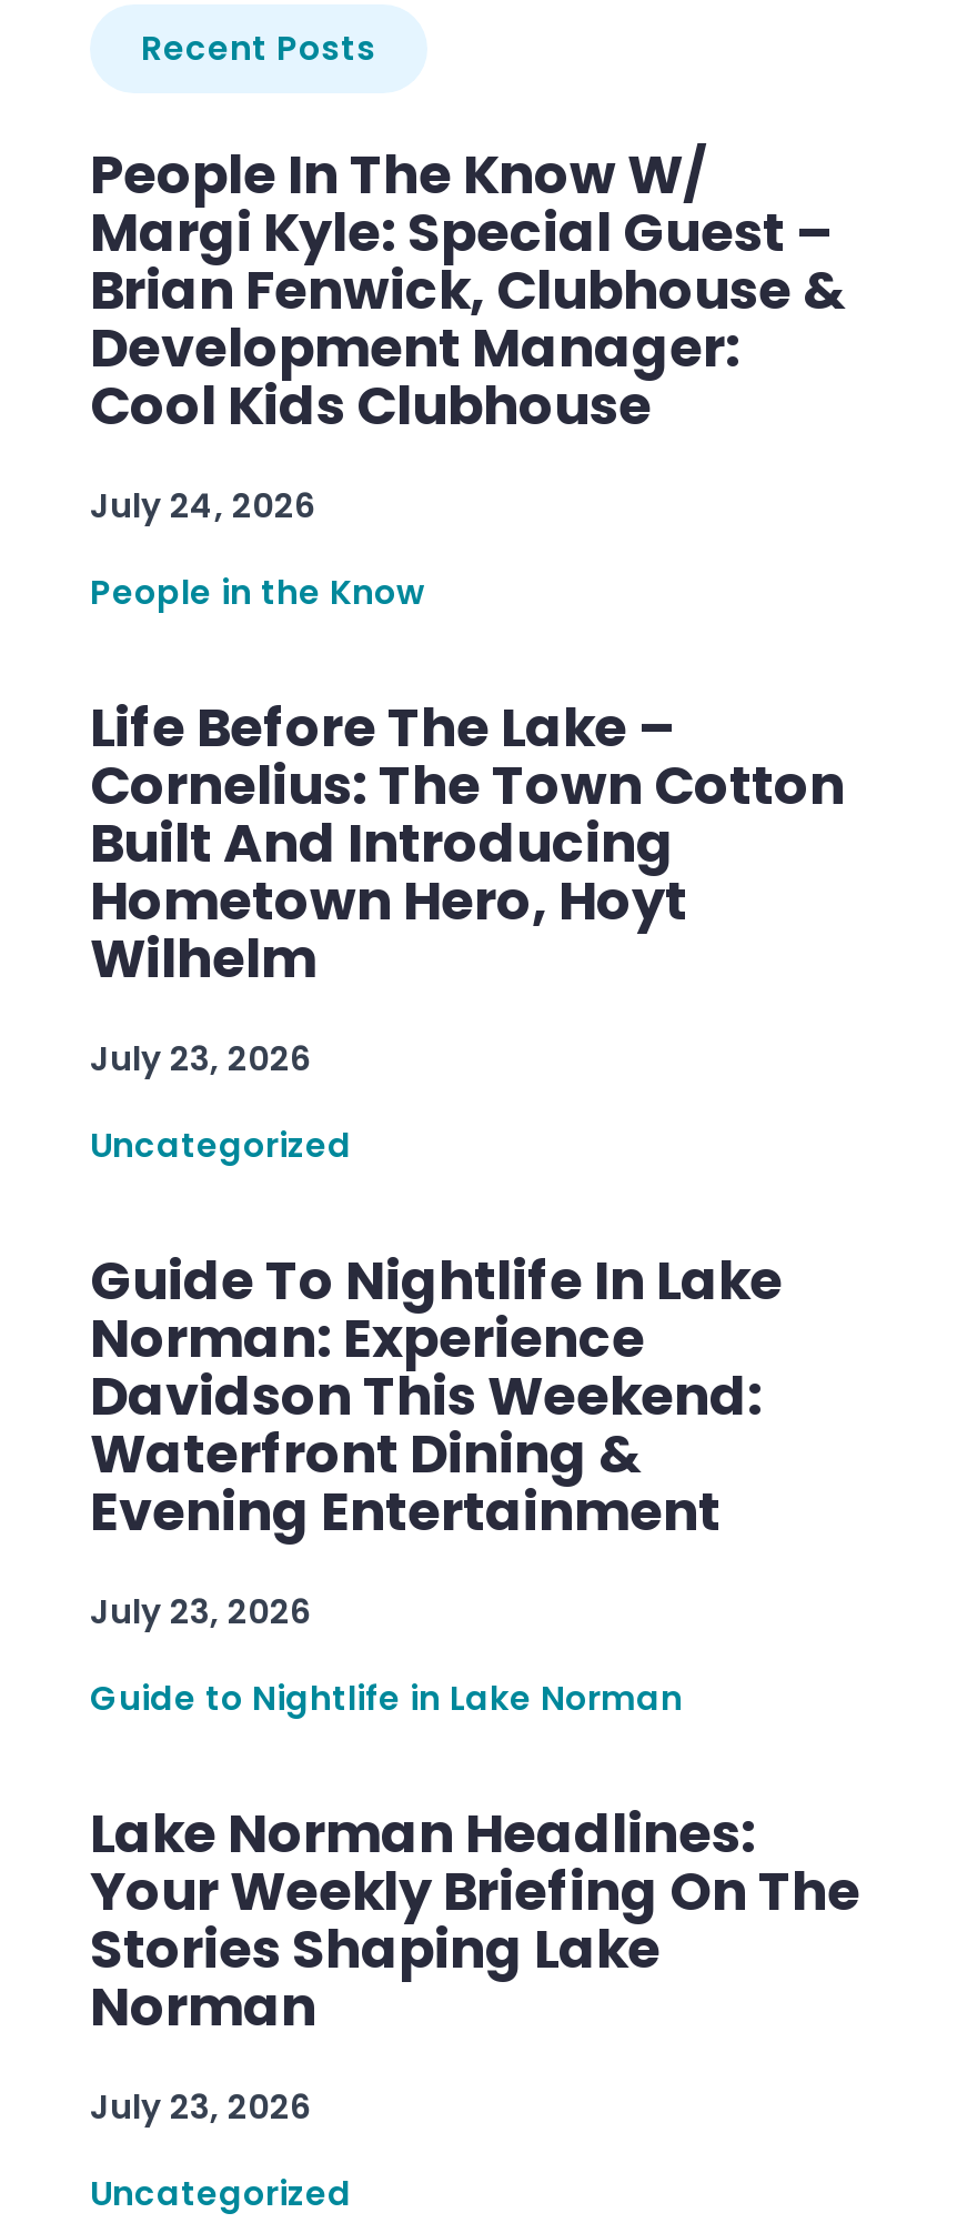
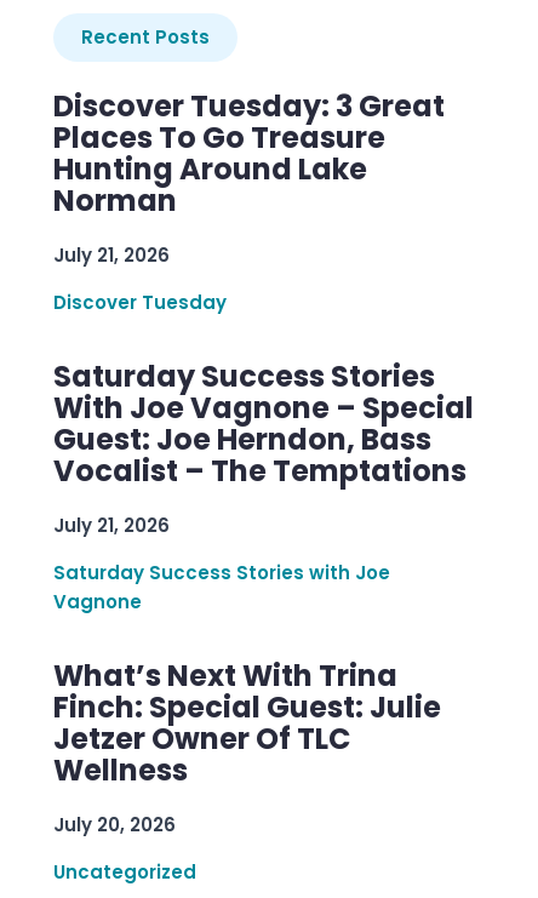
[90,138,860,1985] People In The Know W/ | Margi Kyle: Special Guest – | Brian Fenwick, Clubhouse & | Development Manager: | Cool Kids Clubhouse | July 24, 2026 | People in the Know | Life Before The Lake – | Cornelius: The Town Cotton | Built And Introducing | Hometown Hero, Hoyt | Wilhelm | July 23, 2026 | Uncategorized | Guide To Nightlife In Lake | Norman: Experience | Davidson This Weekend: | Waterfront Dining & | Evening Entertainment | July 23, 2026 | Guide to Nightlife in Lake Norman | Lake Norman Headlines: | Your Weekly Briefing On The | Stories Shaping Lake -> [53,86,445,189] Discover Tuesday: 3 Great | Places To Go Treasure | Hunting Around Lake
moved [90,1970,316,2043] -> [53,181,177,221]: Norman
[90,2083,312,2130] July 23, 2026 -> [53,242,474,837] July 21, 2026 | Discover Tuesday | Saturday Success Stories | With Joe Vagnone – Special | Guest: Joe Herndon, Bass | Vocalist – The Temptations | July 21, 2026 | Saturday Success Stories with Joe | Vagnone | What’s Next With Trina | Finch: Special Guest: Julie | Jetzer Owner Of TLC | Wellness | July 20, 2026

